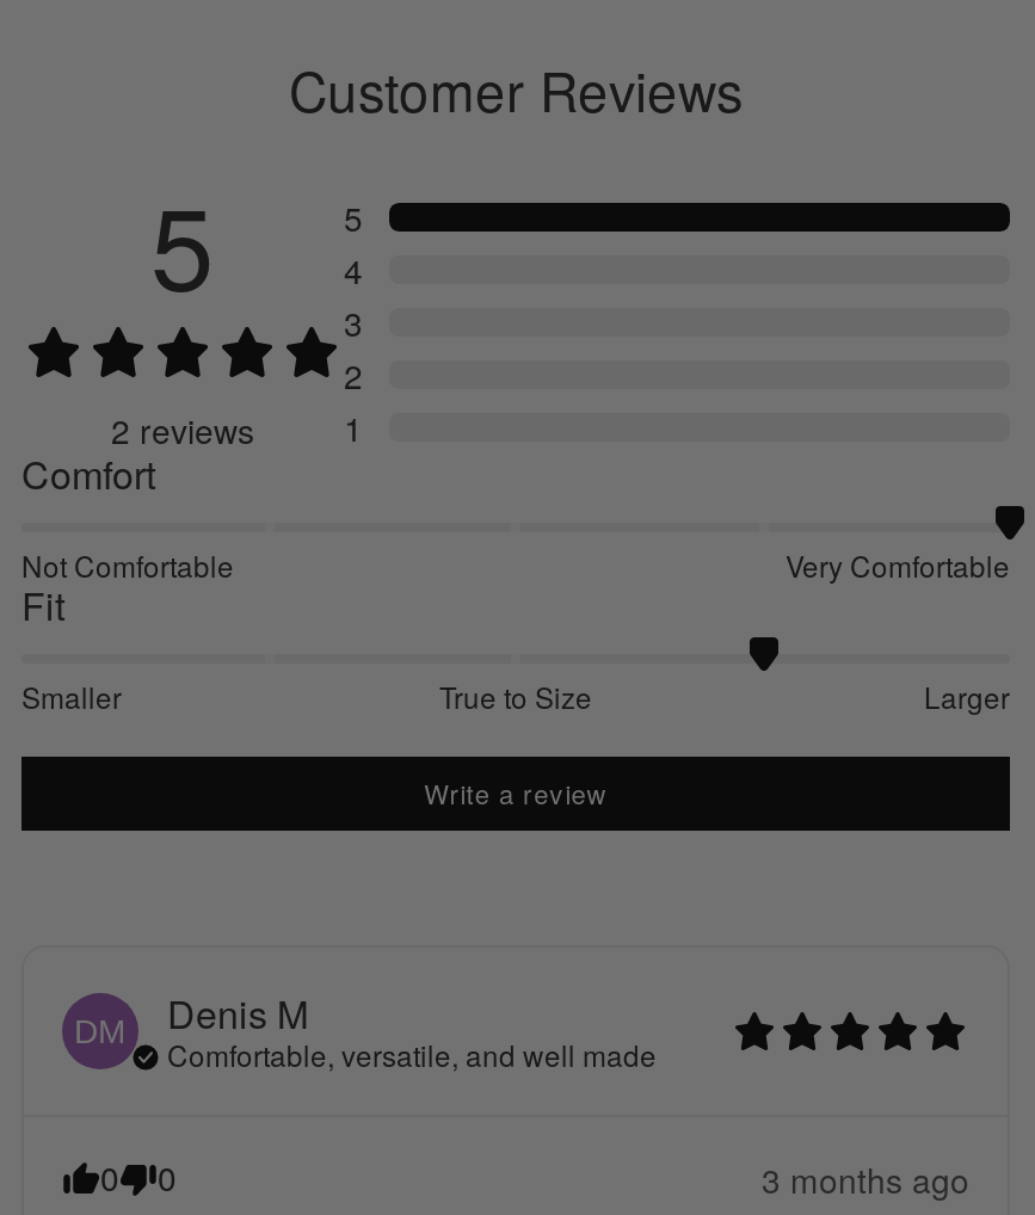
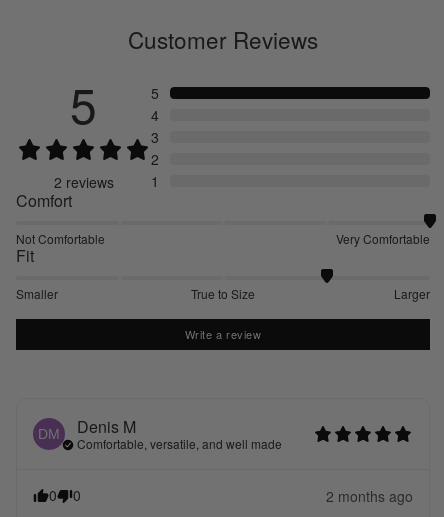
[762,1155,969,1203] 3 months ago -> [326,486,413,506] 2 months ago

